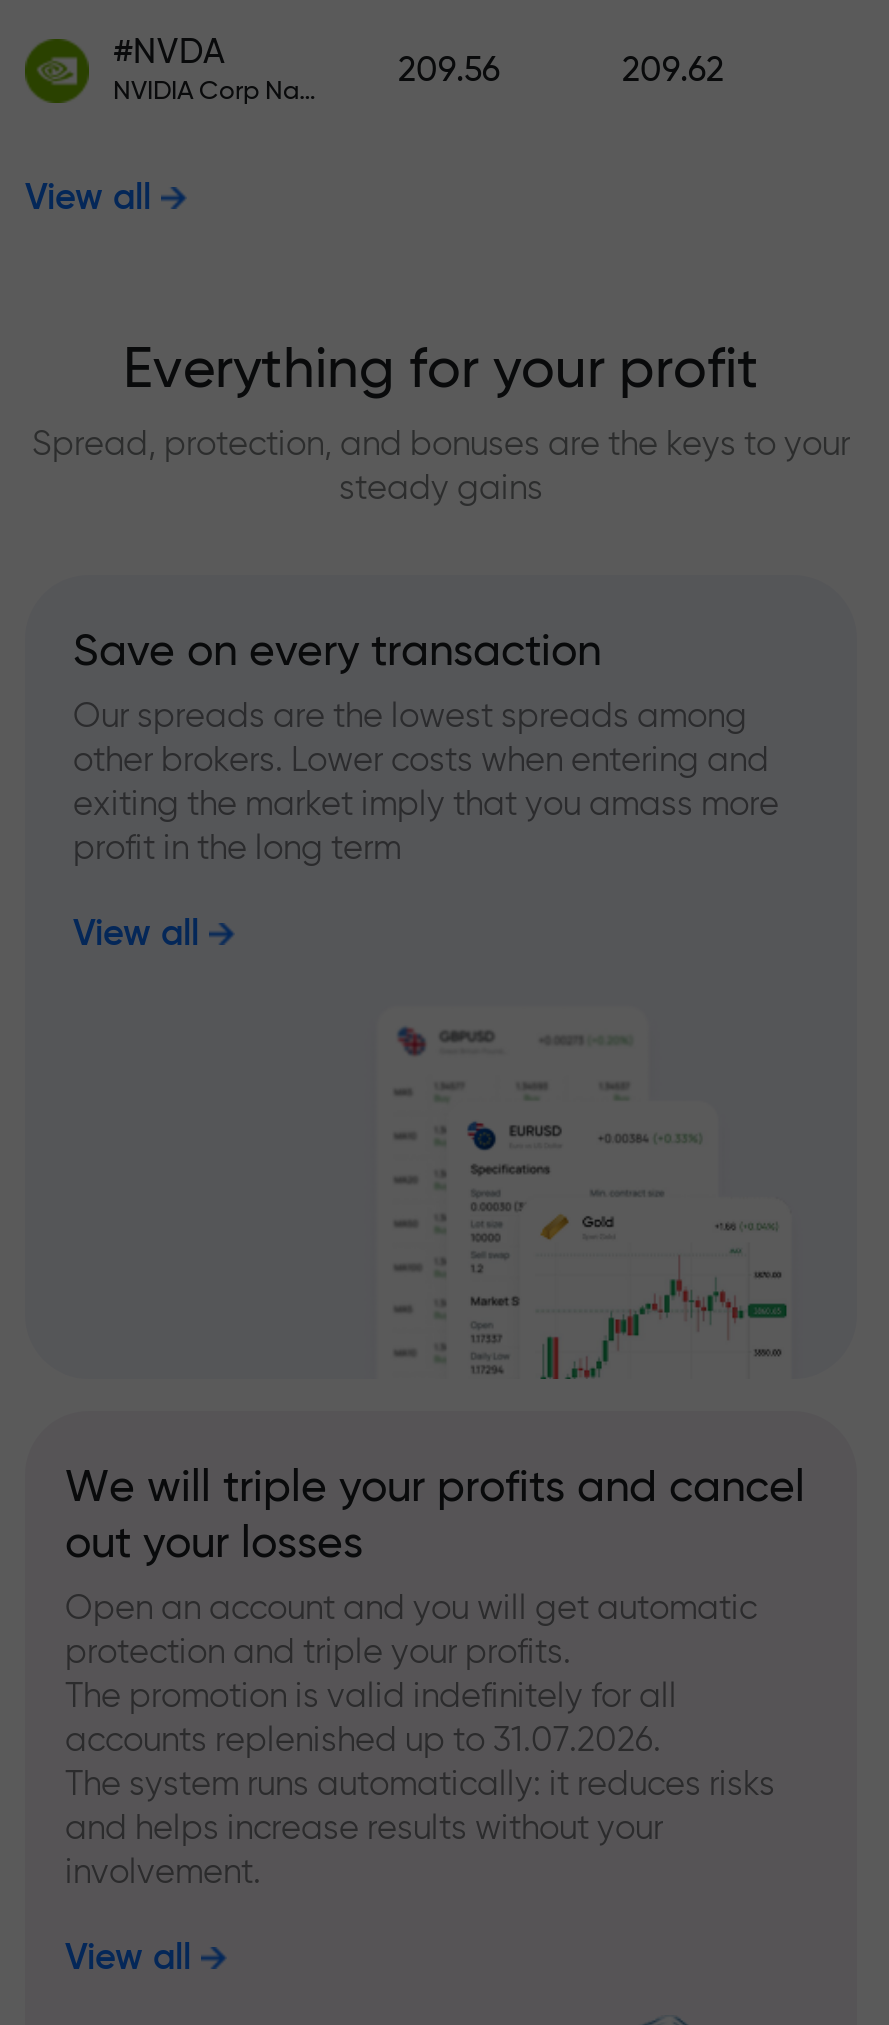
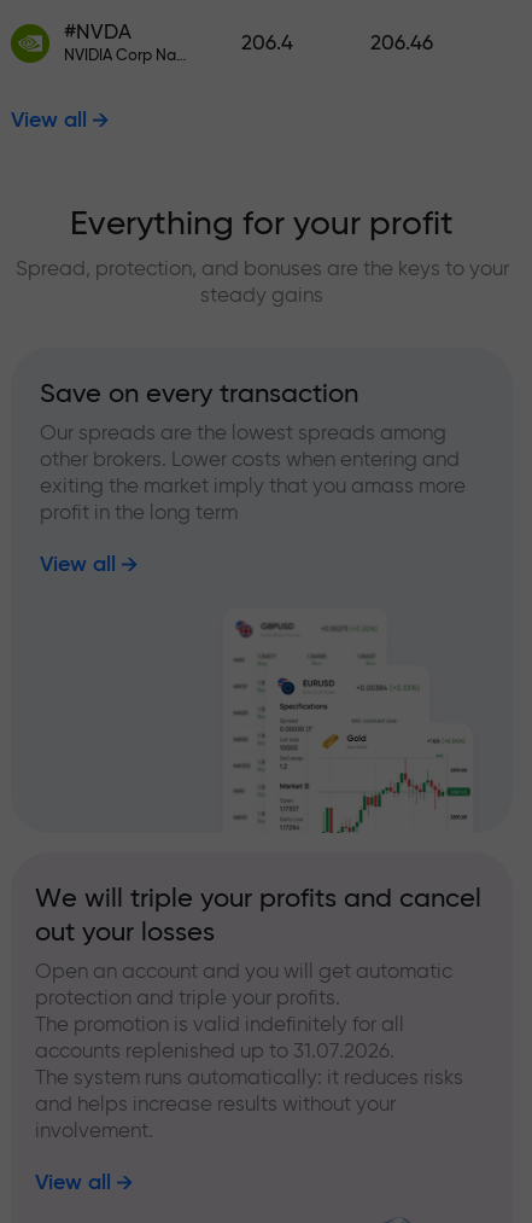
[398,53,500,87] 209.56 -> [241,33,293,53] 206.4
[622,53,724,87] 209.62 -> [370,33,433,53] 206.46

